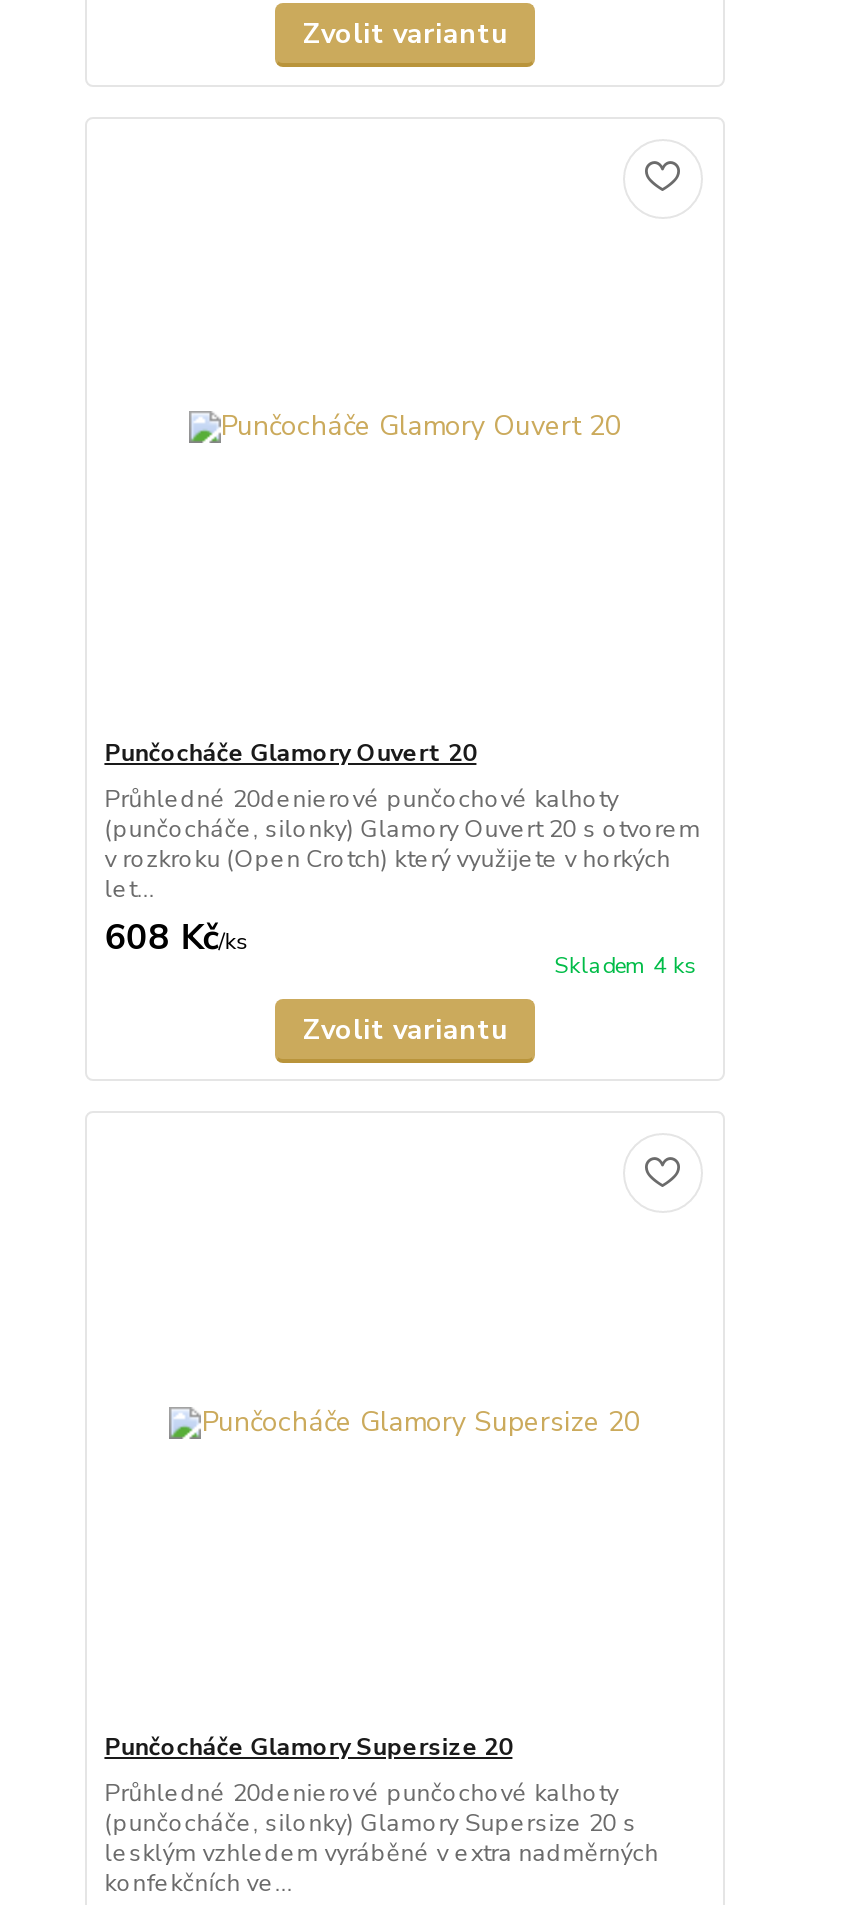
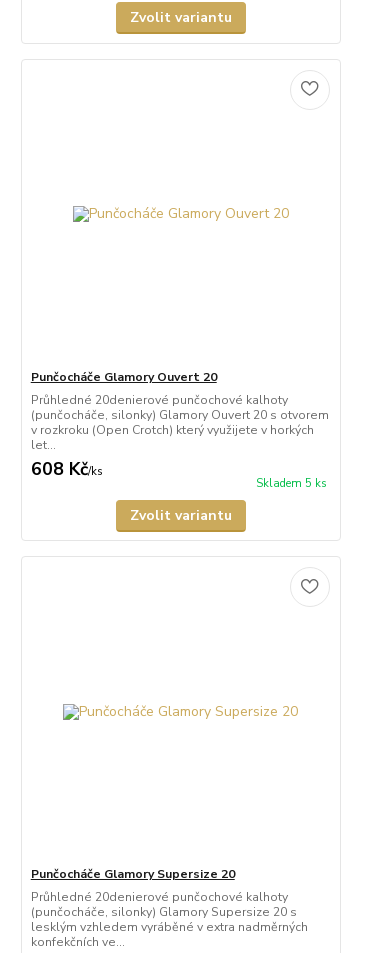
[555,951,697,981] Skladem 4 ks -> [256,476,327,491] Skladem 5 ks

